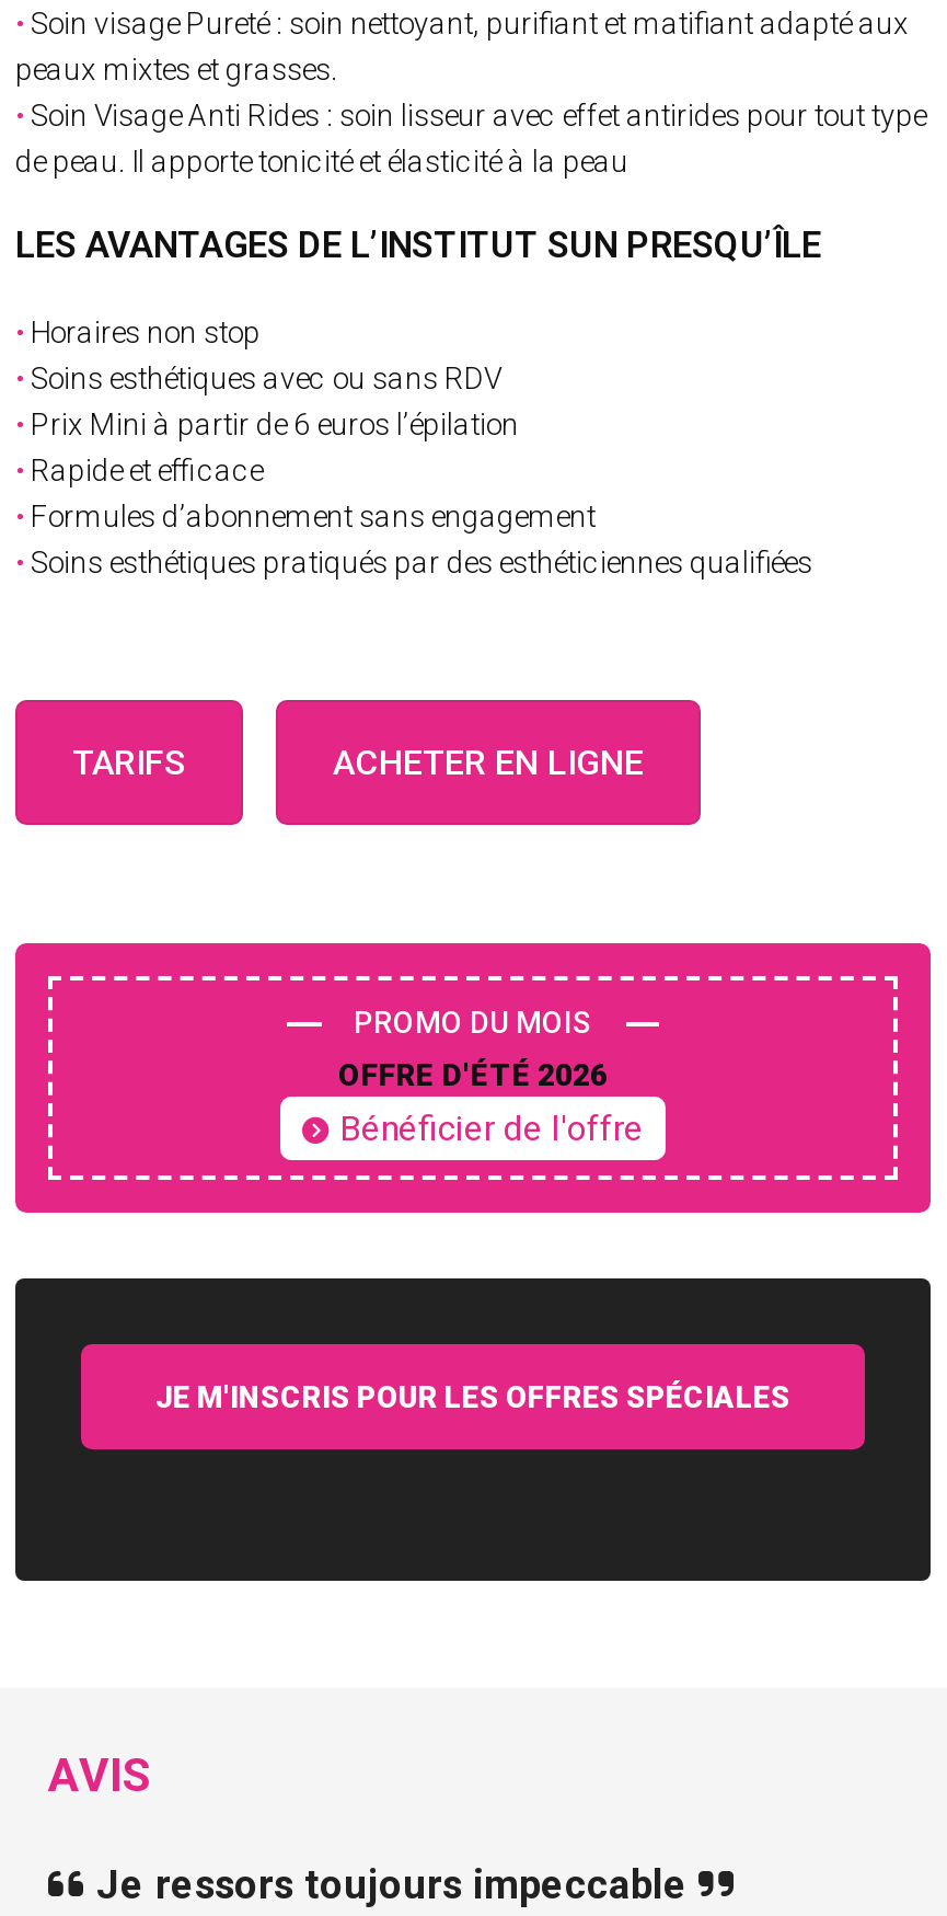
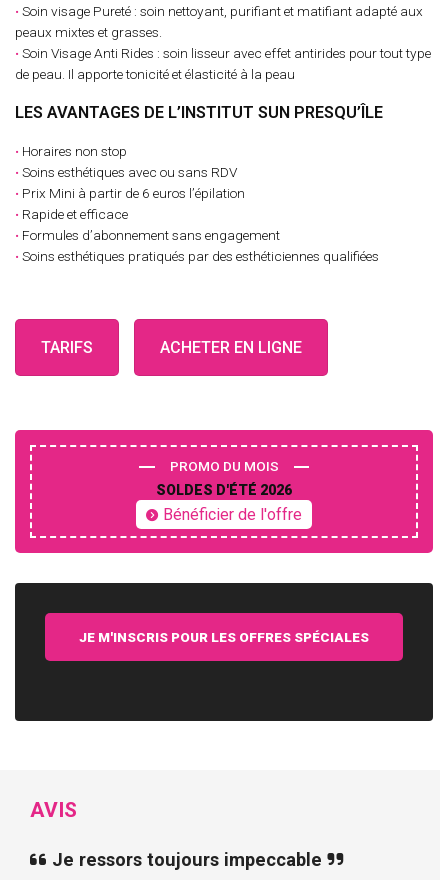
[338,1056,608,1091] OFFRE D'ÉTÉ 2026 -> [156,482,292,498] SOLDES D'ÉTÉ 2026

